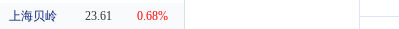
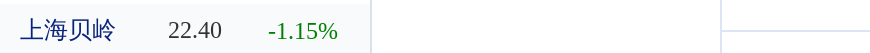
[85,9,112,23] 23.61 -> [168,16,222,44] 22.40
[137,9,168,23] 0.68% -> [268,16,338,44] -1.15%

